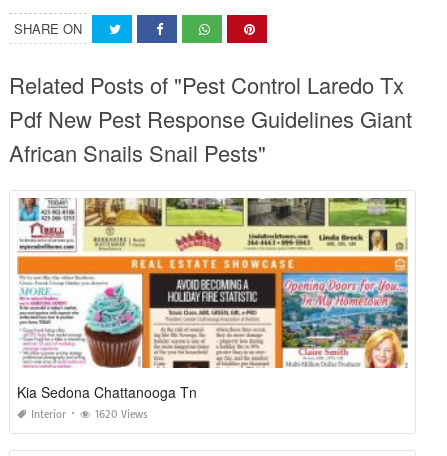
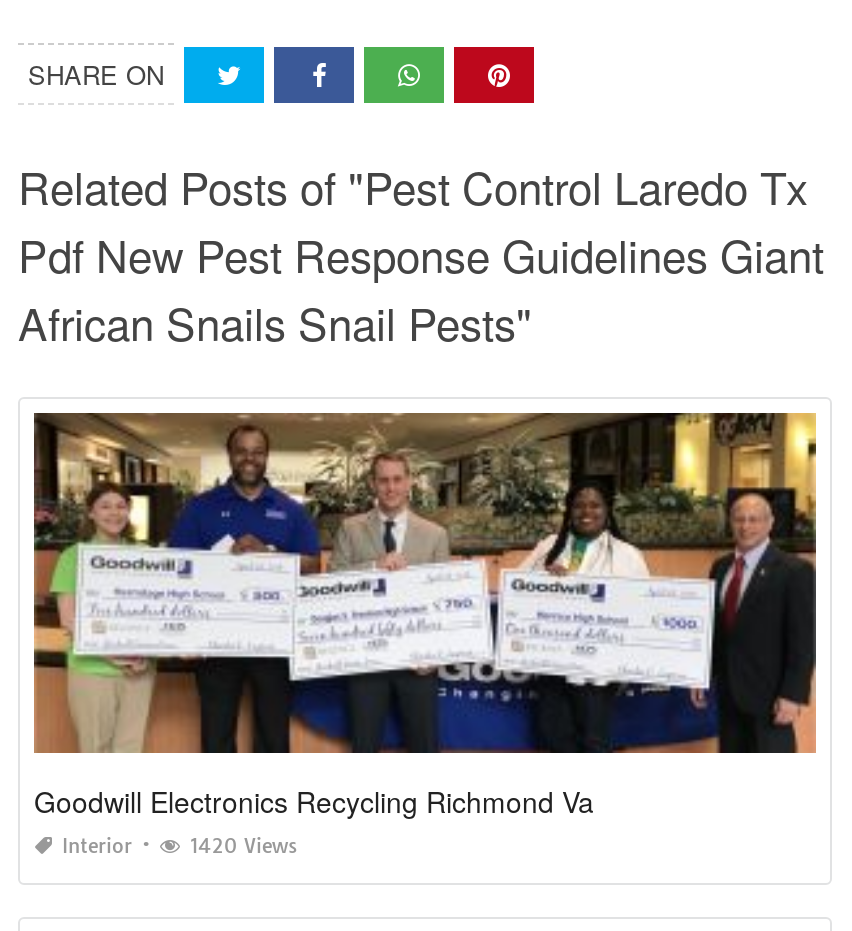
[16,197,409,402] [image] | Kia Sedona Chattanooga Tn -> [32,411,818,822] [image] | Goodwill Electronics Recycling Richmond Va
[95,408,148,421] 1620 Views -> [190,834,298,860] 1420 Views

